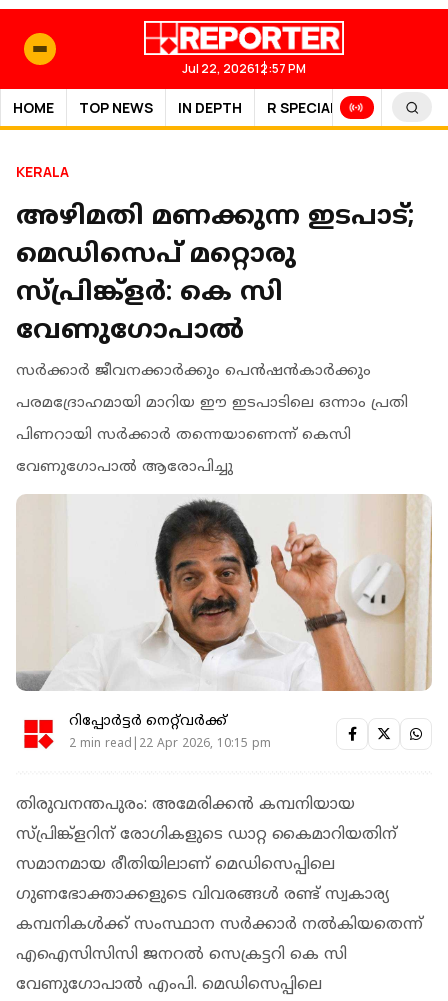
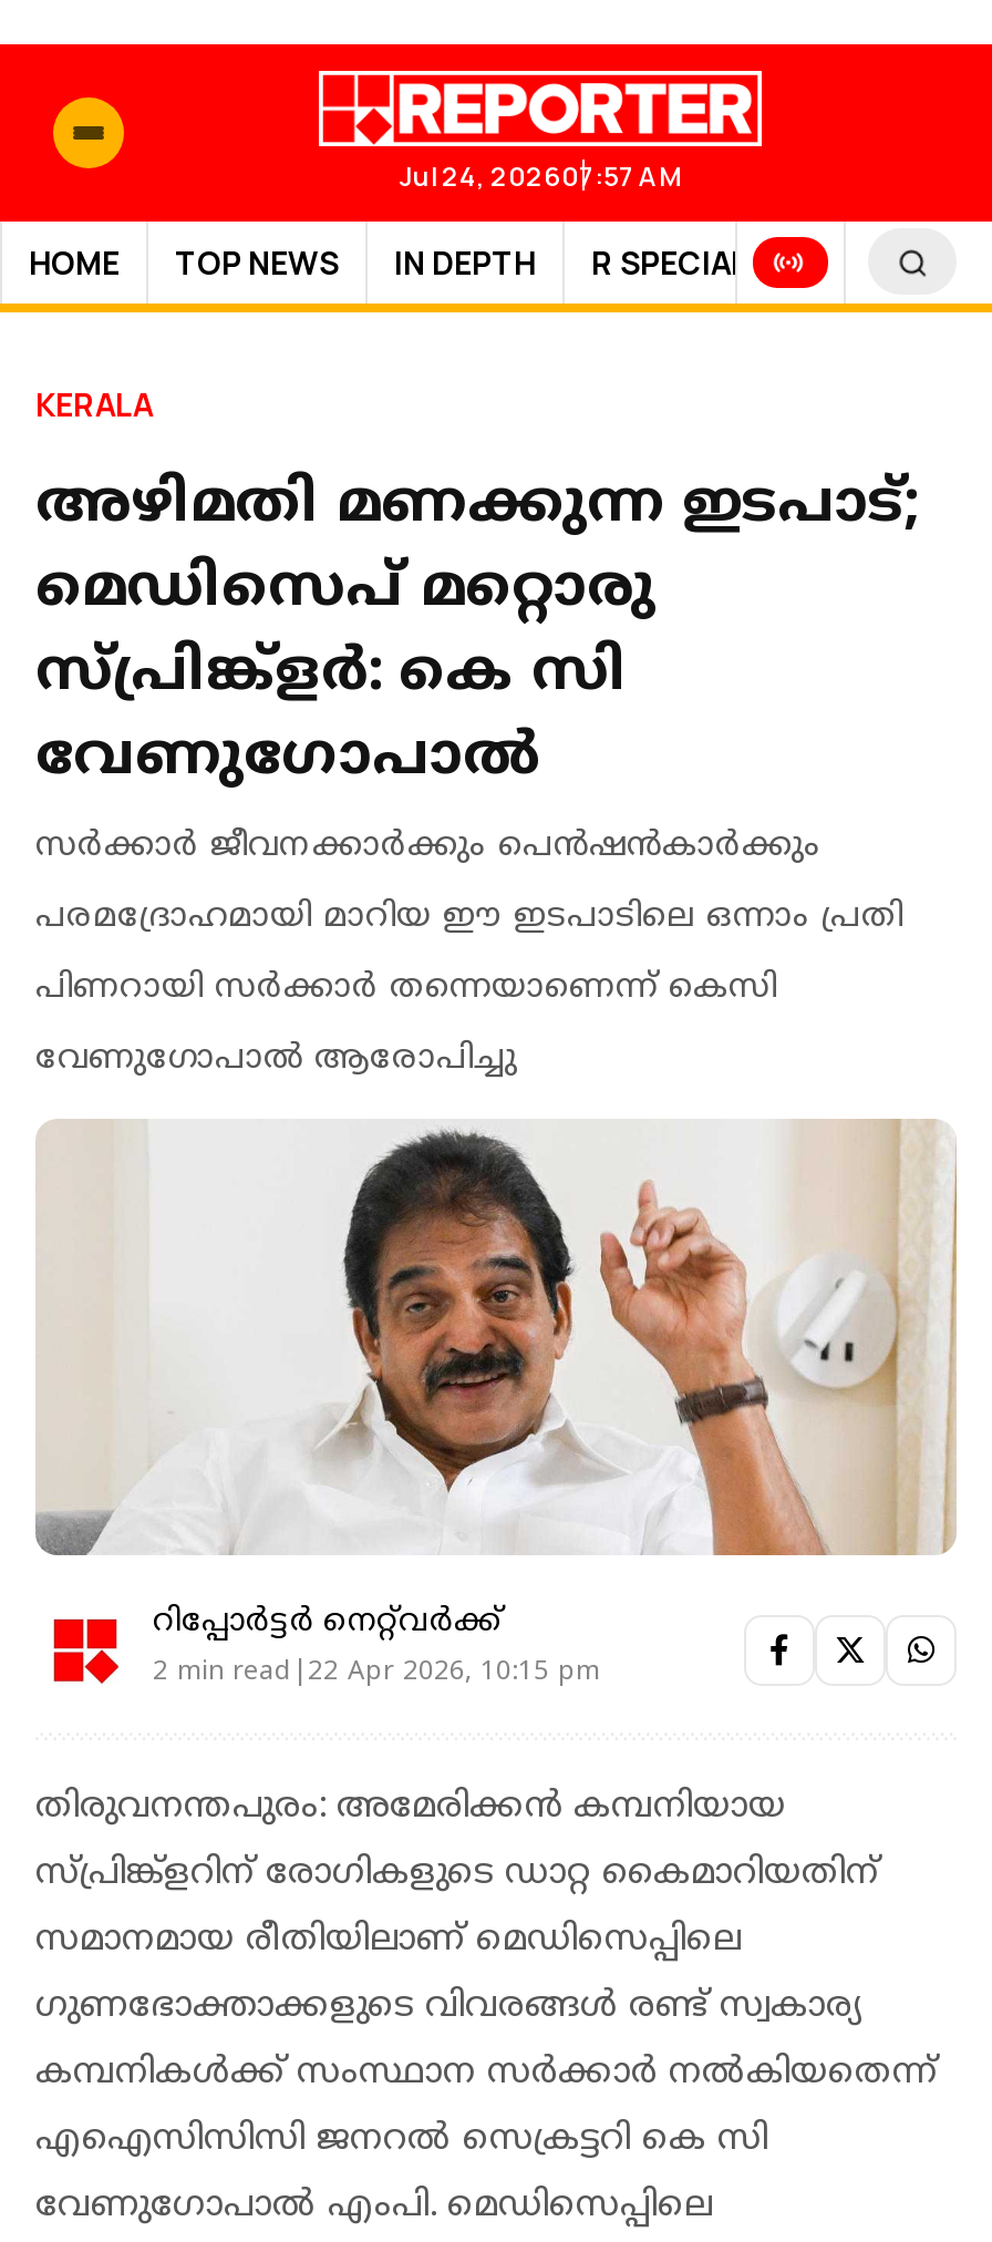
[182,60,306,77] Jul 22, 202612:57 PM -> [400,157,681,195] Jul 24, 202607:57 AM

